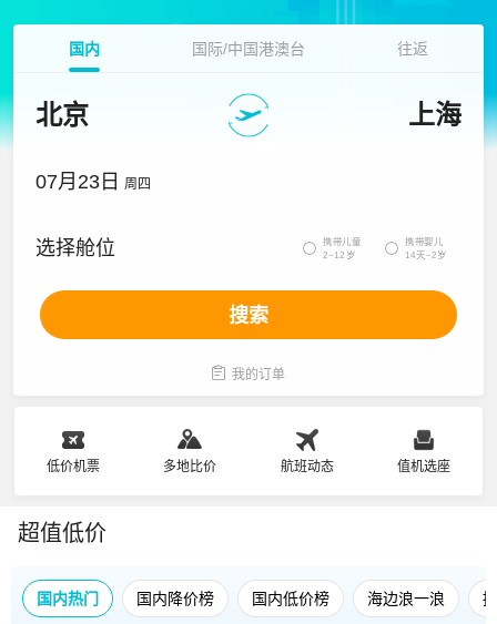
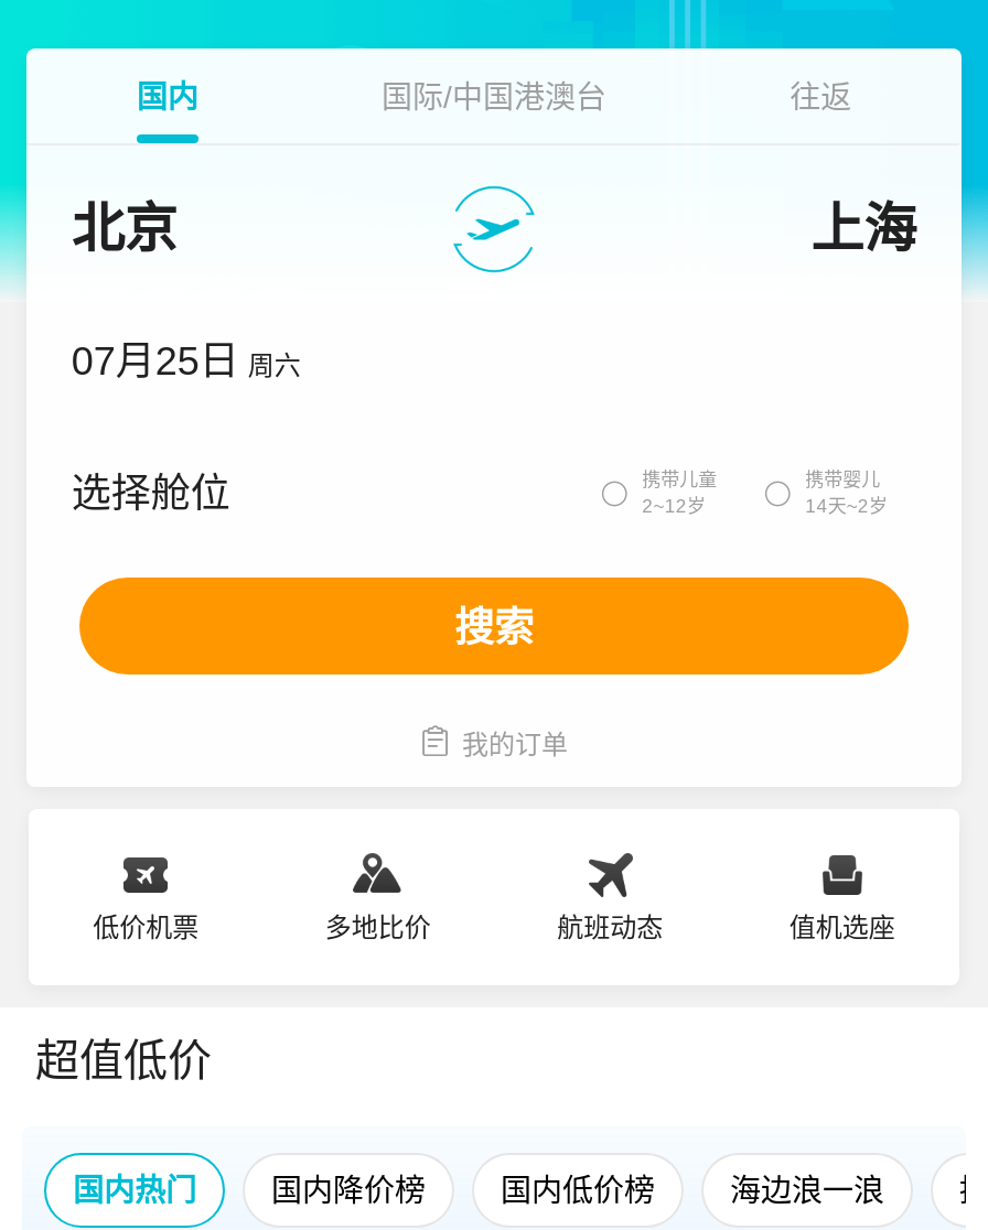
[36,171,151,193] 07月23日 周四 -> [71,339,301,384] 07月25日 周六

